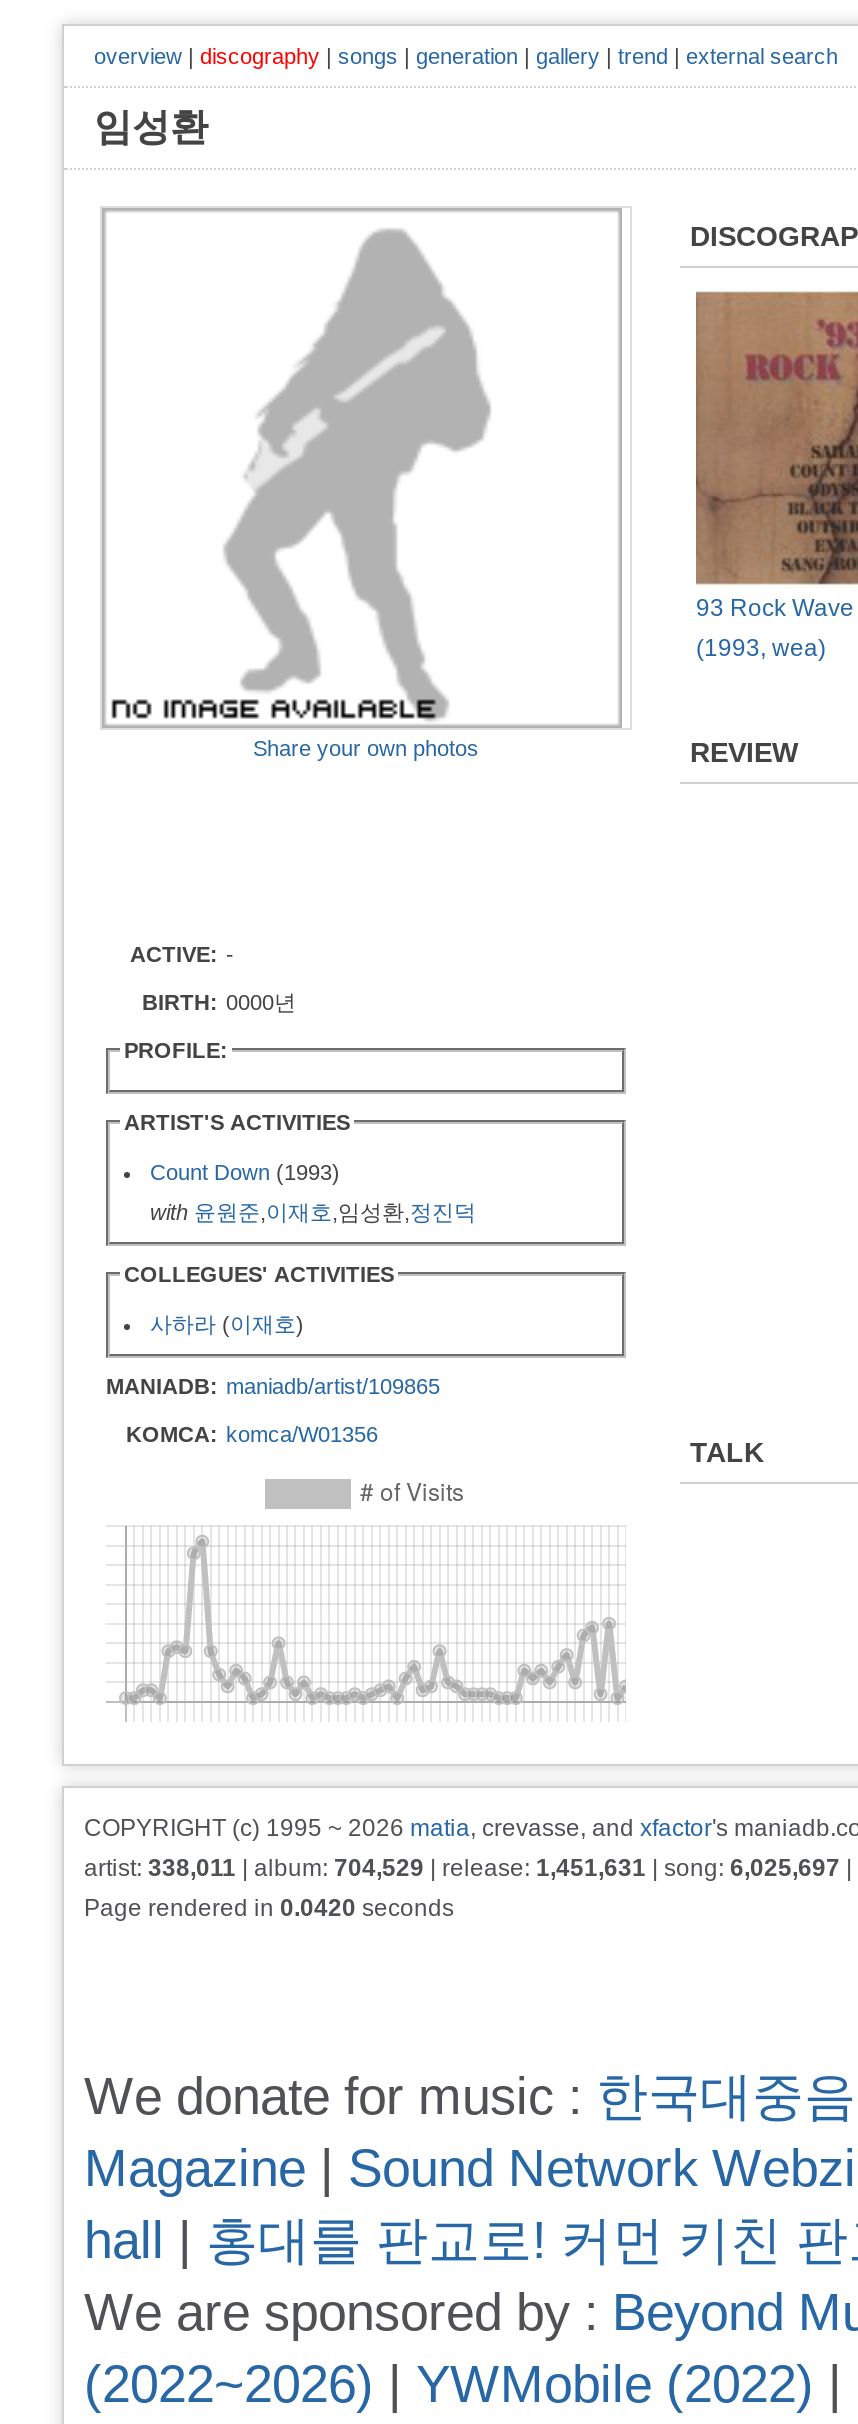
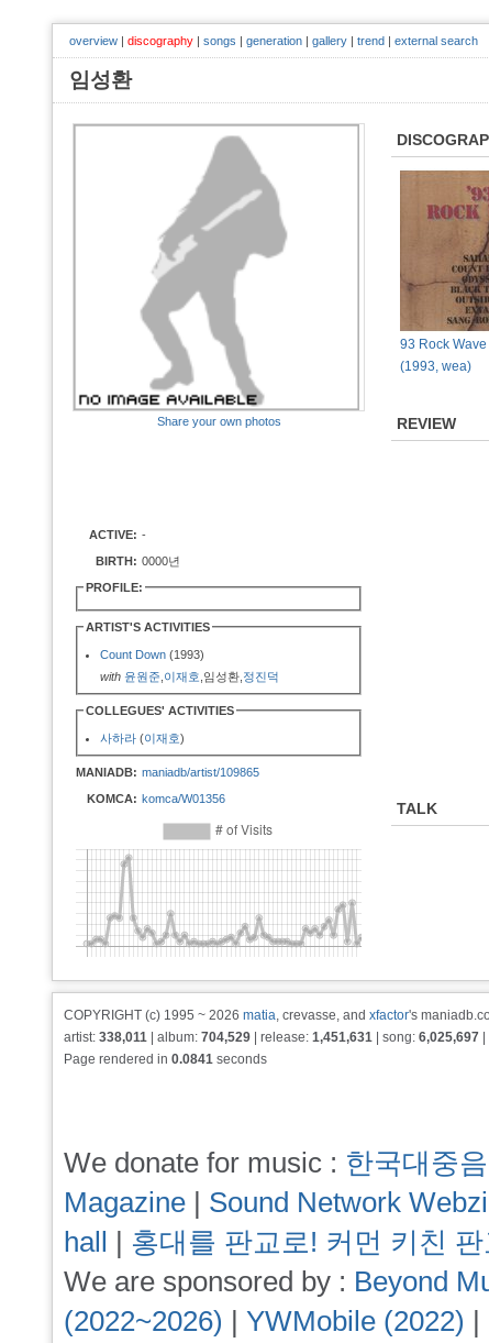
[84,1894,454,1922] Page rendered in 0.0420 seconds -> [64,1052,267,1067] Page rendered in 0.0841 seconds

